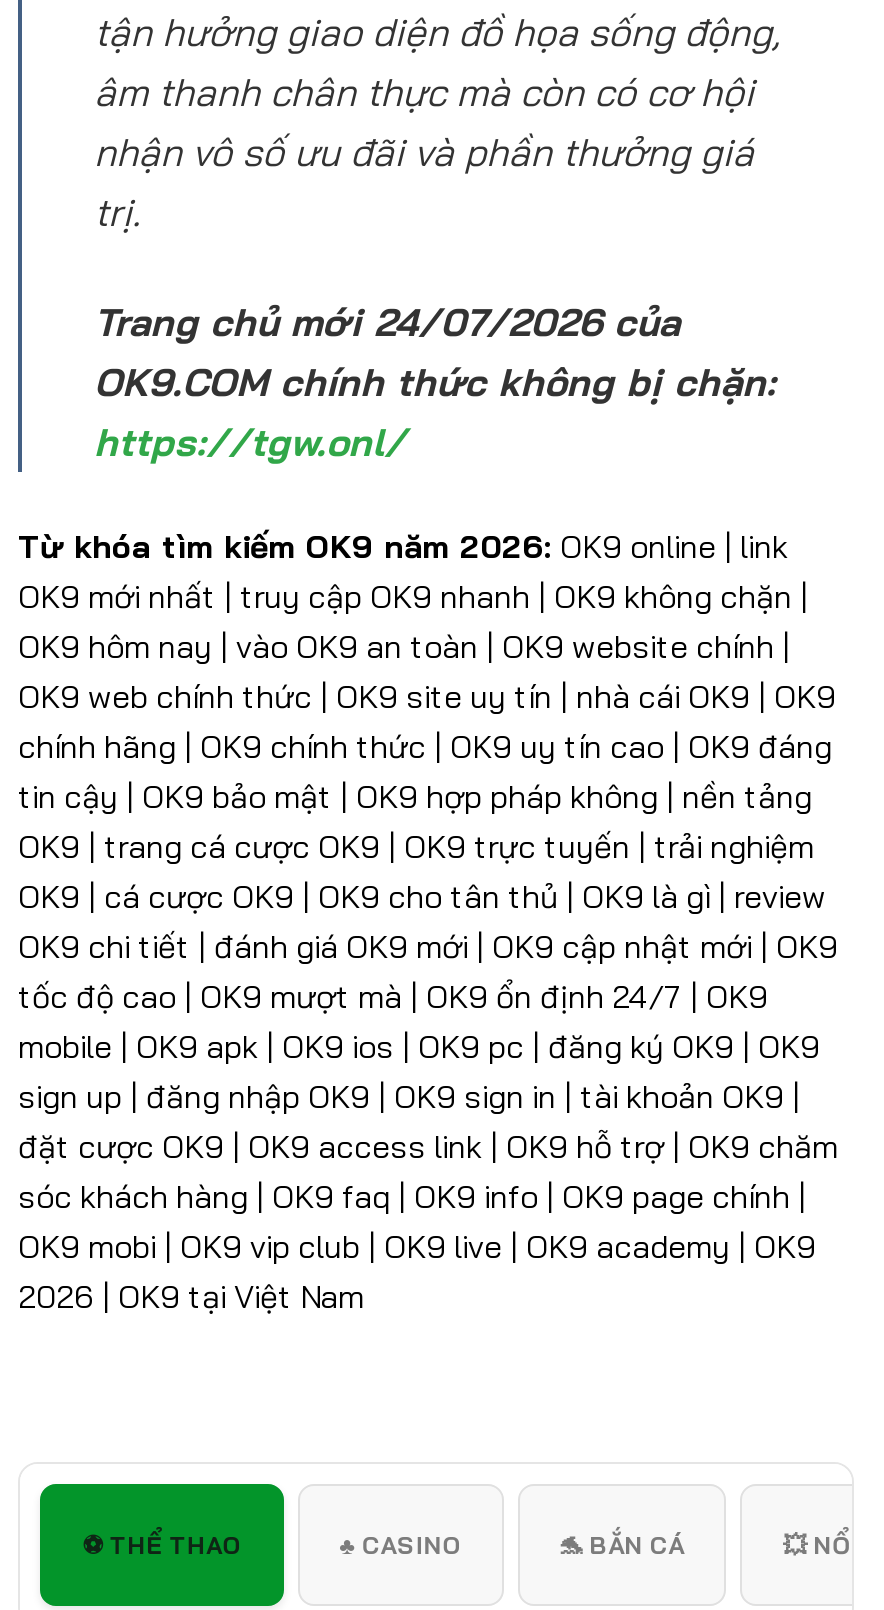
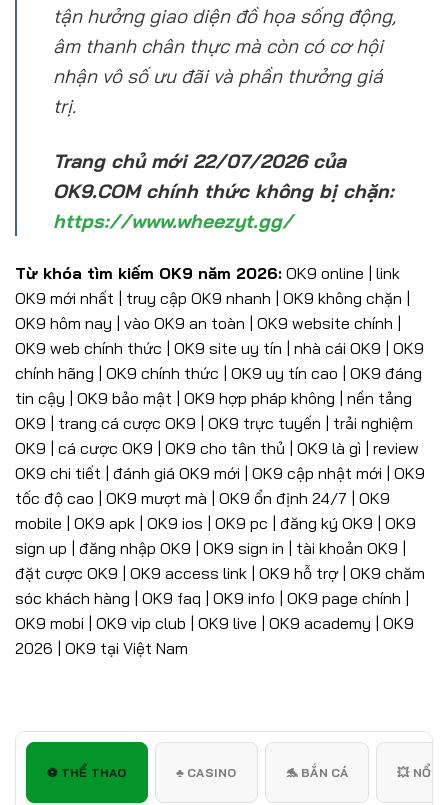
[94,297,680,345] Trang chủ mới 24/07/2026 của -> [53,149,346,173] Trang chủ mới 22/07/2026 của
[94,417,406,465] https://tgw.onl/ -> [53,209,293,233] https://www.wheezyt.gg/

